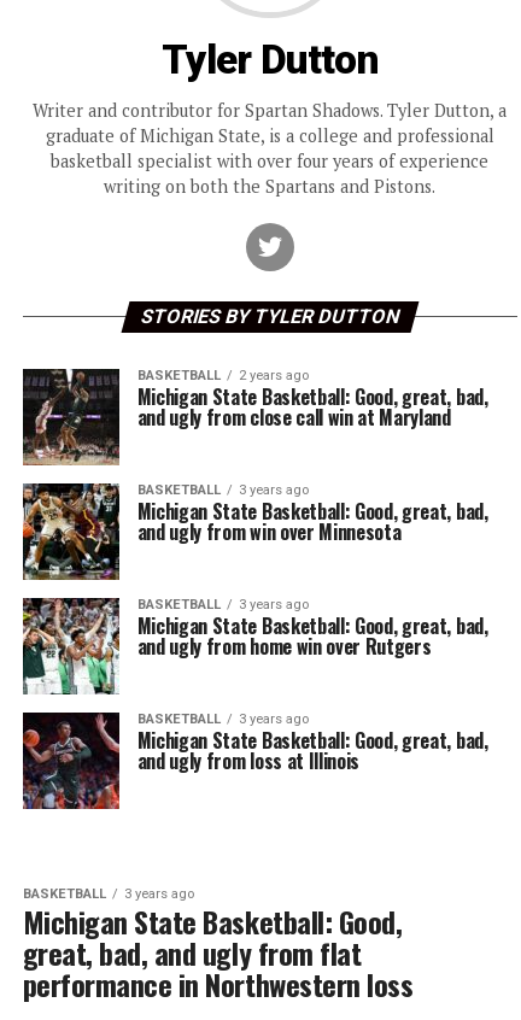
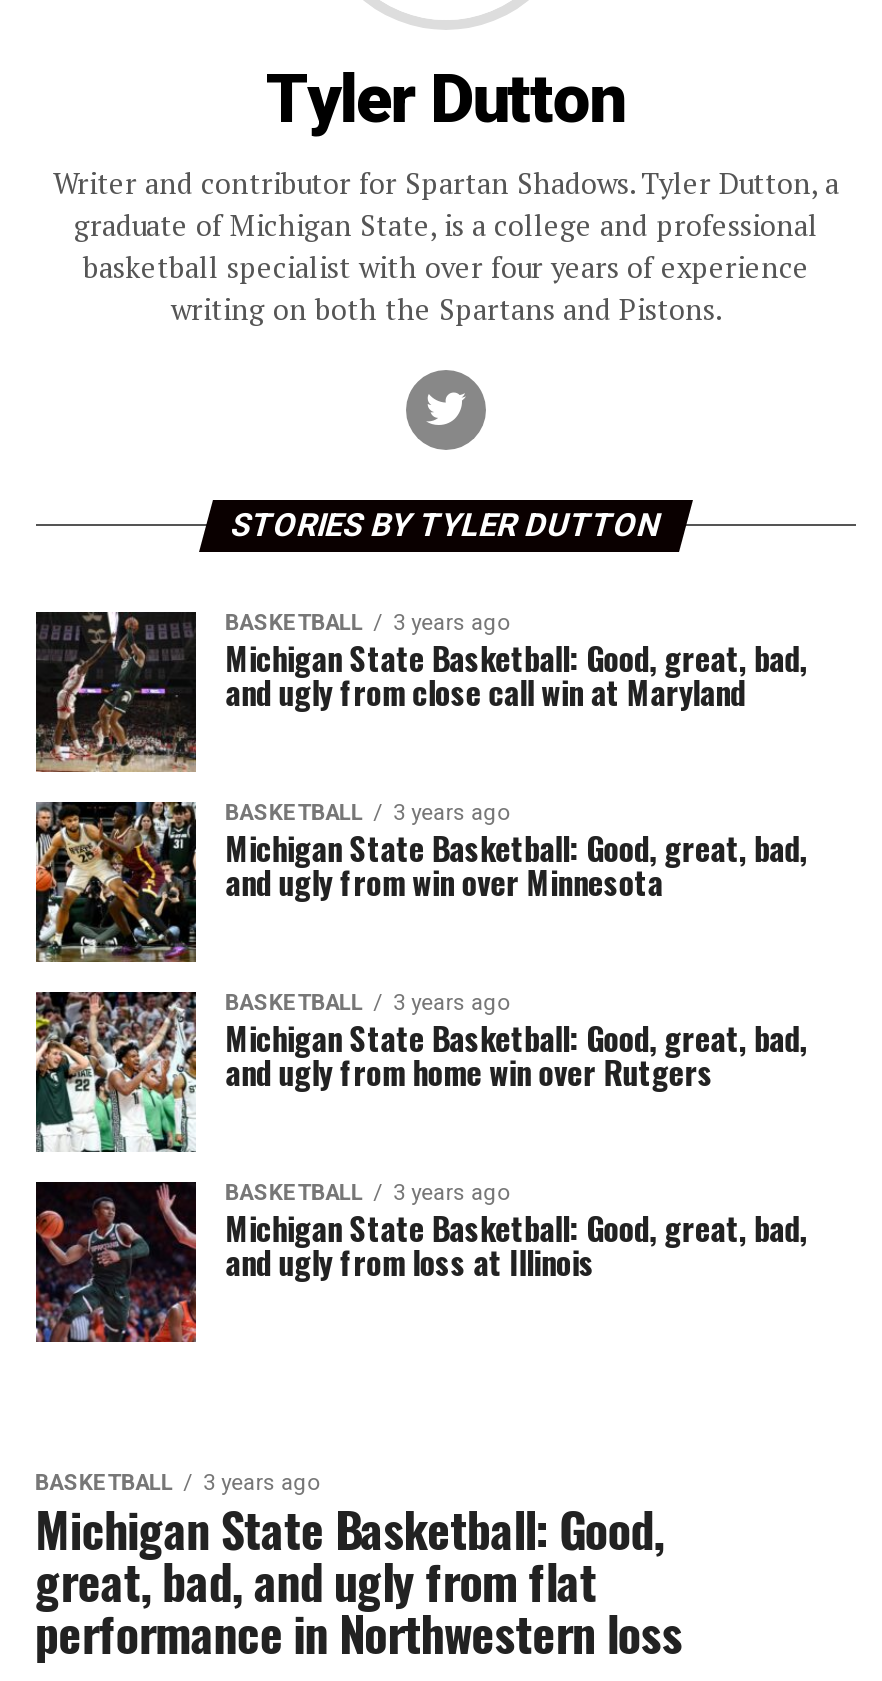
[137,368,308,383] BASKETBALL 2 years ago -> [225,610,509,636] BASKETBALL 3 years ago

